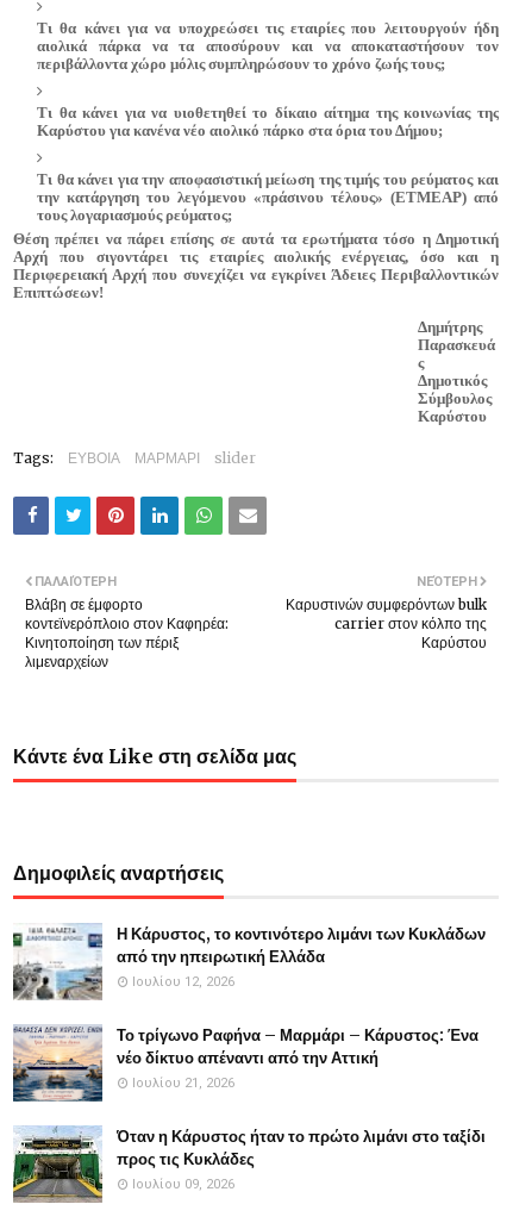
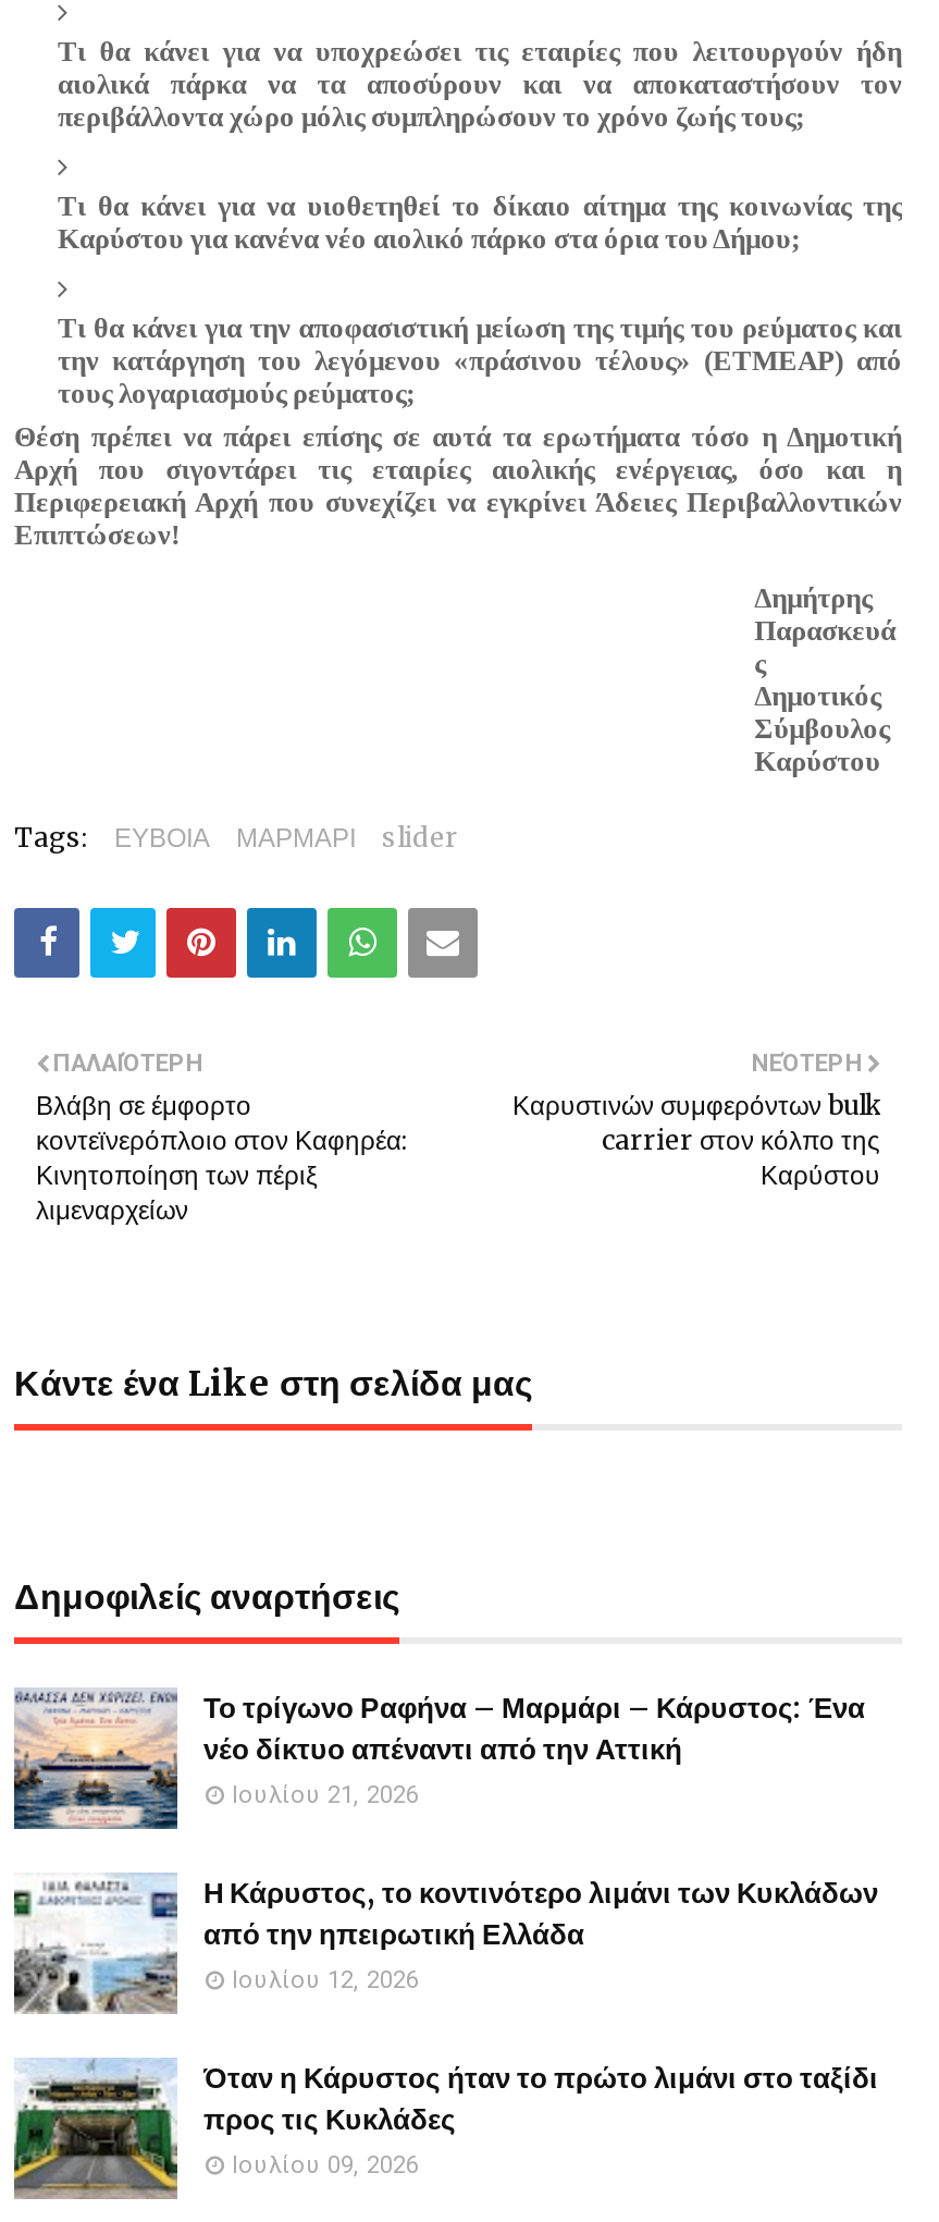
moved [11,922,486,1003] -> [10,1870,878,2018]: [image] | Η Κάρυστος, το κοντινότερο λιμάνι των Κυκλάδων | από την ηπειρωτική Ελλάδα | Ιουλίου 12, 2026
moved [12,1025,478,1103] -> [12,1687,865,1831]: [image] | Το τρίγωνο Ραφήνα – Μαρμάρι – Κάρυστος: Ένα | νέο δίκτυο απέναντι από την Αττική | Ιουλίου 21, 2026

